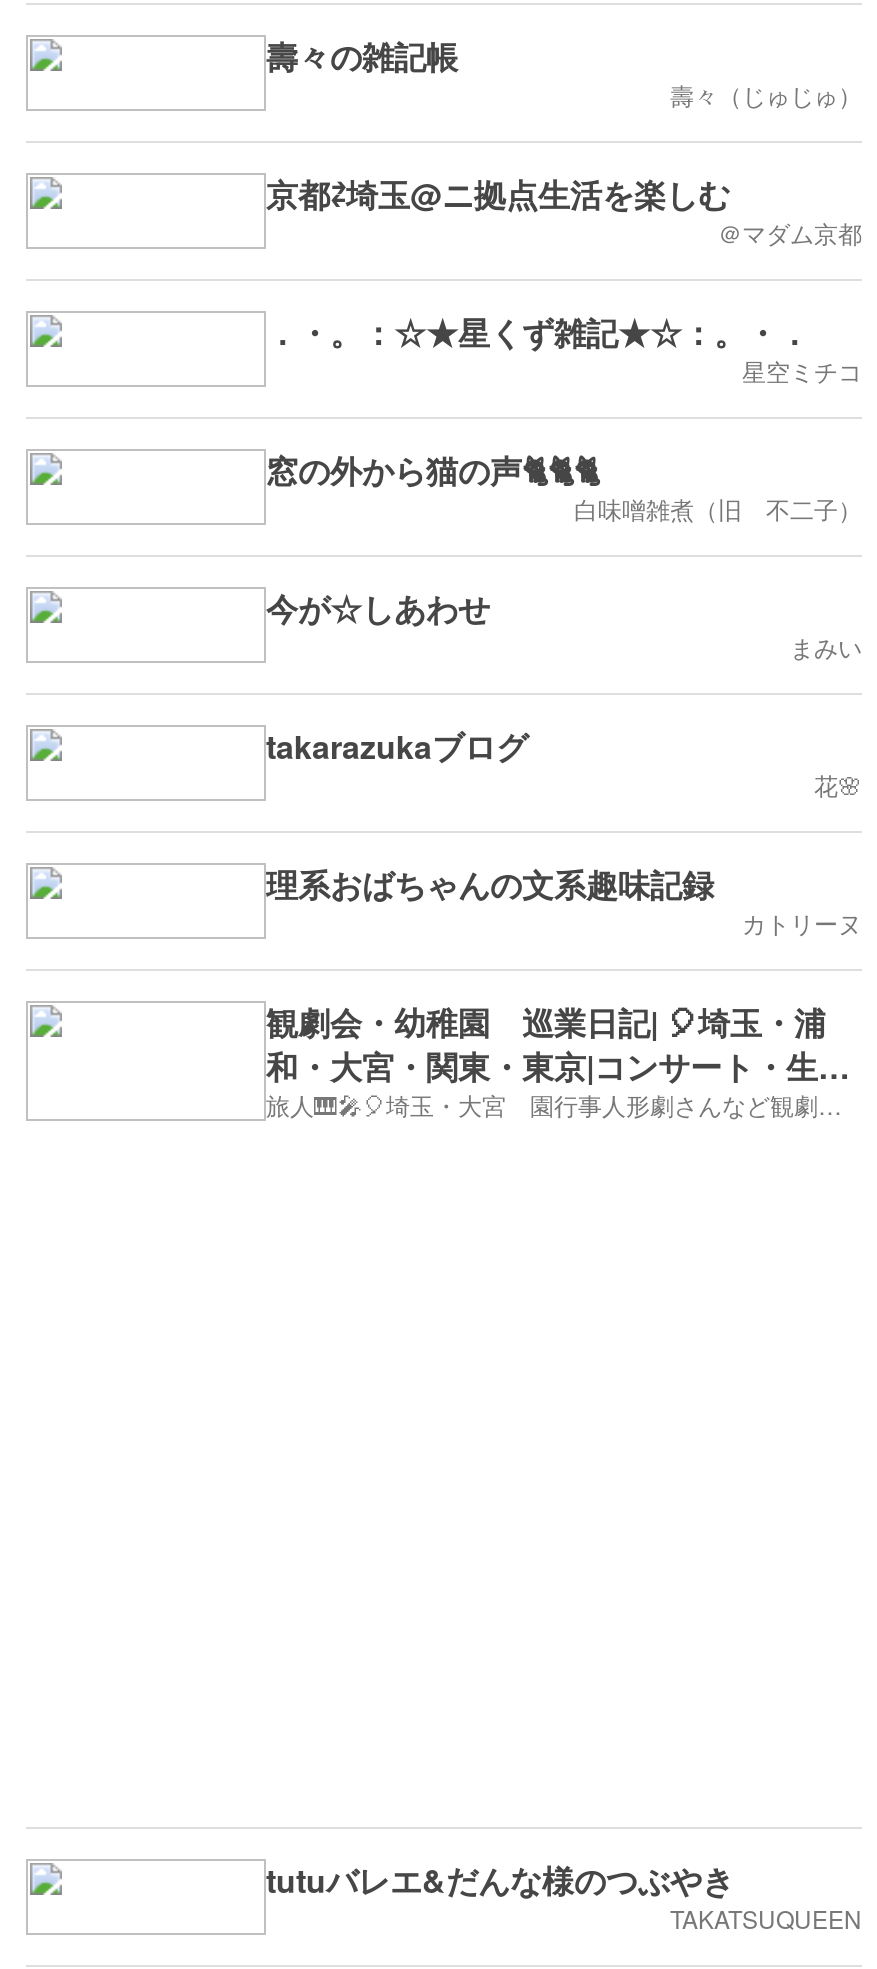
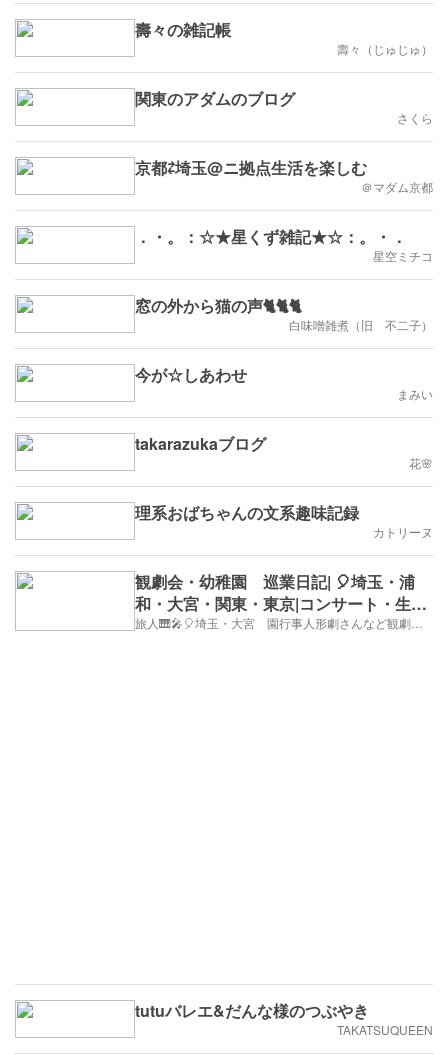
none -> [135,87,433,126] 関東のアダムのブログ | さくら

